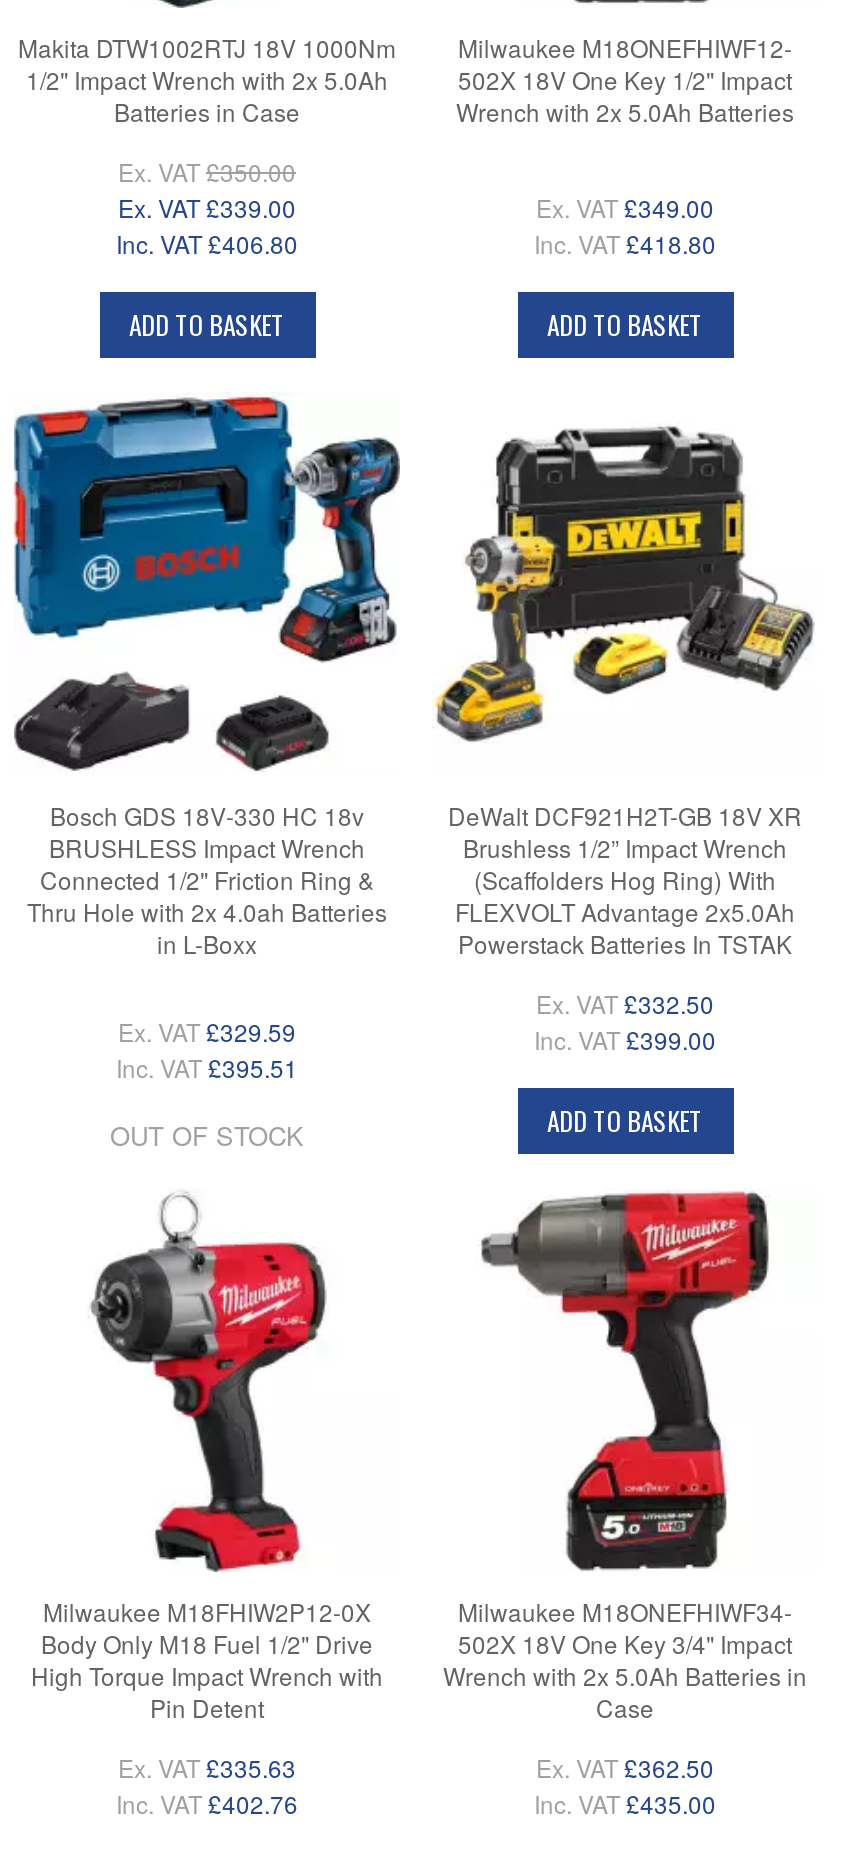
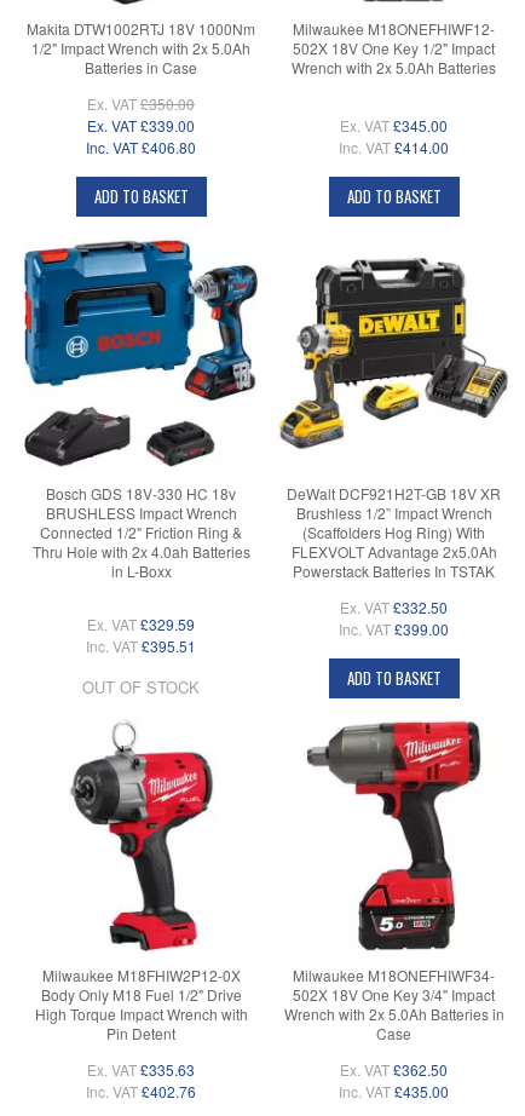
[536,191,714,225] Ex. VAT £349.00 -> [340,115,448,136] Ex. VAT £345.00
[534,227,716,261] Inc. VAT £418.80 -> [339,137,449,158] Inc. VAT £414.00

